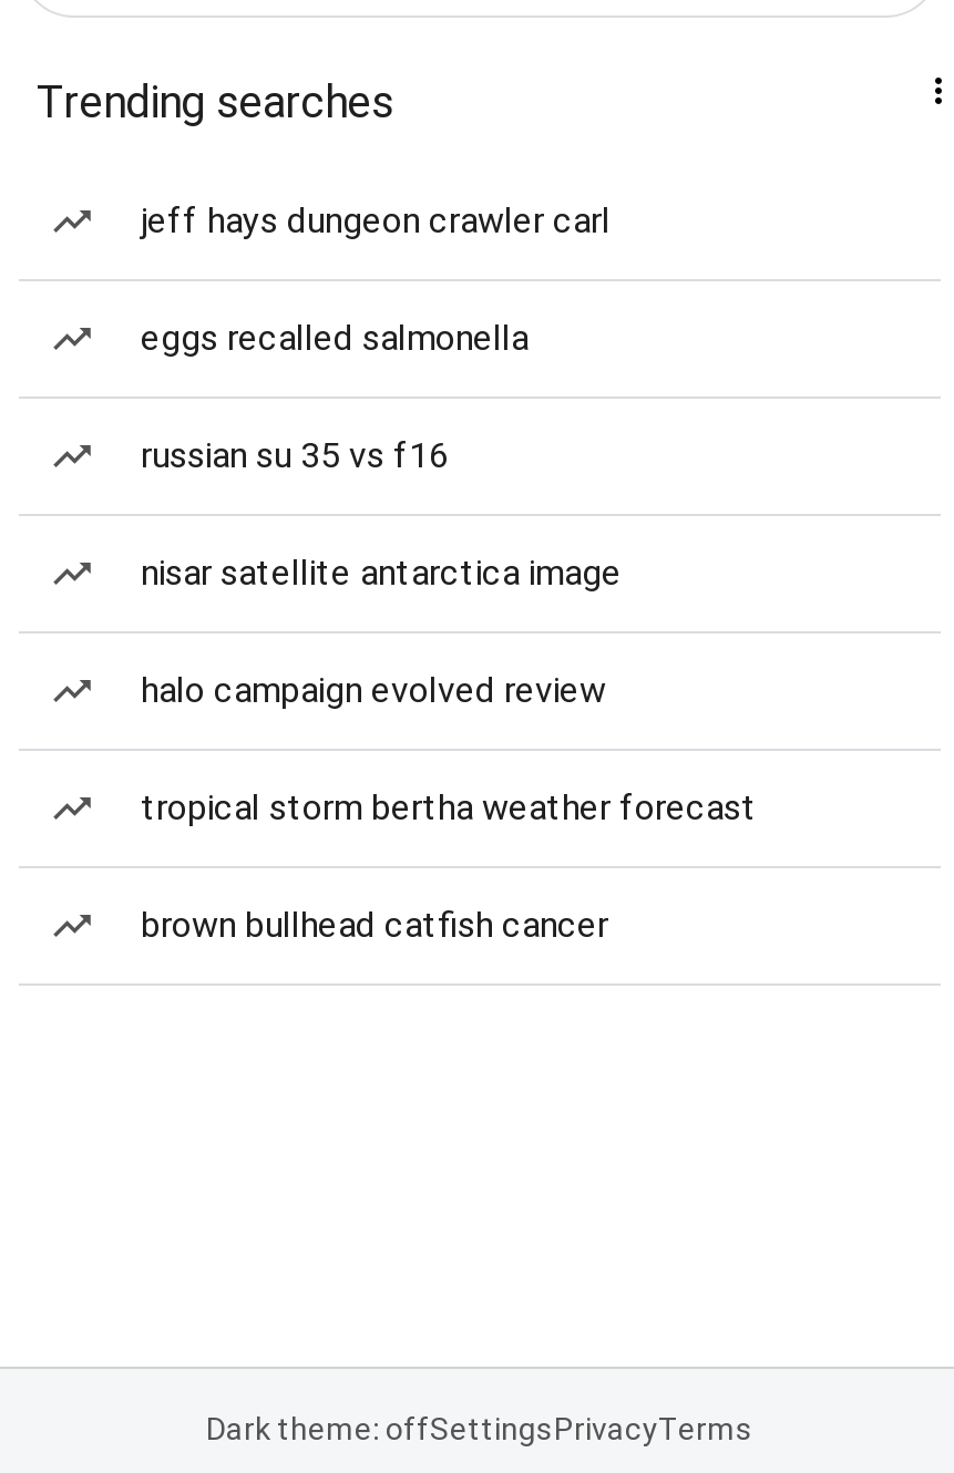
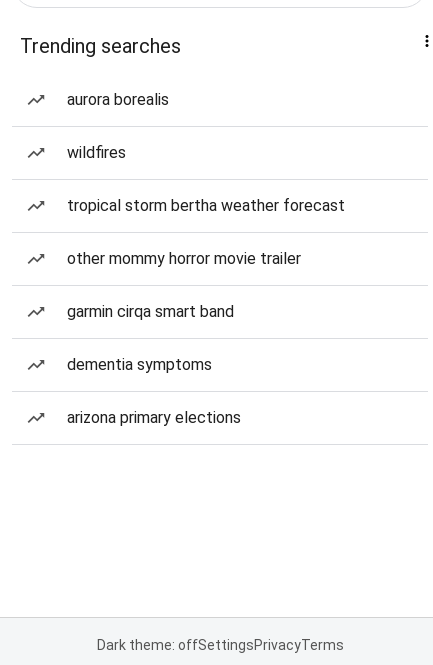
[141,199,622,711] jeff hays dungeon crawler carl | eggs recalled salmonella | russian su 35 vs f16 | nisar satellite antarctica image | halo campaign evolved review -> [67,90,169,162] aurora borealis | wildfires
moved [141,786,757,828] -> [67,196,345,215]: tropical storm bertha weather forecast
[141,904,608,946] brown bullhead catfish cancer -> [67,249,301,427] other mommy horror movie trailer | garmin cirqa smart band | dementia symptoms | arizona primary elections

